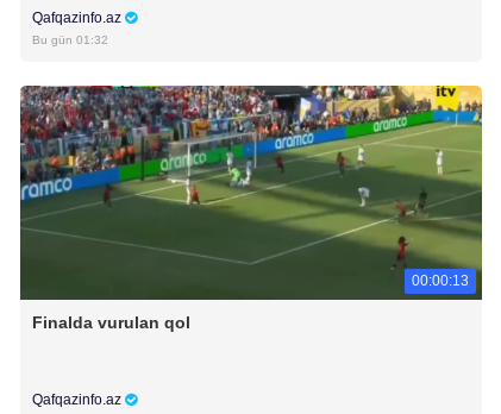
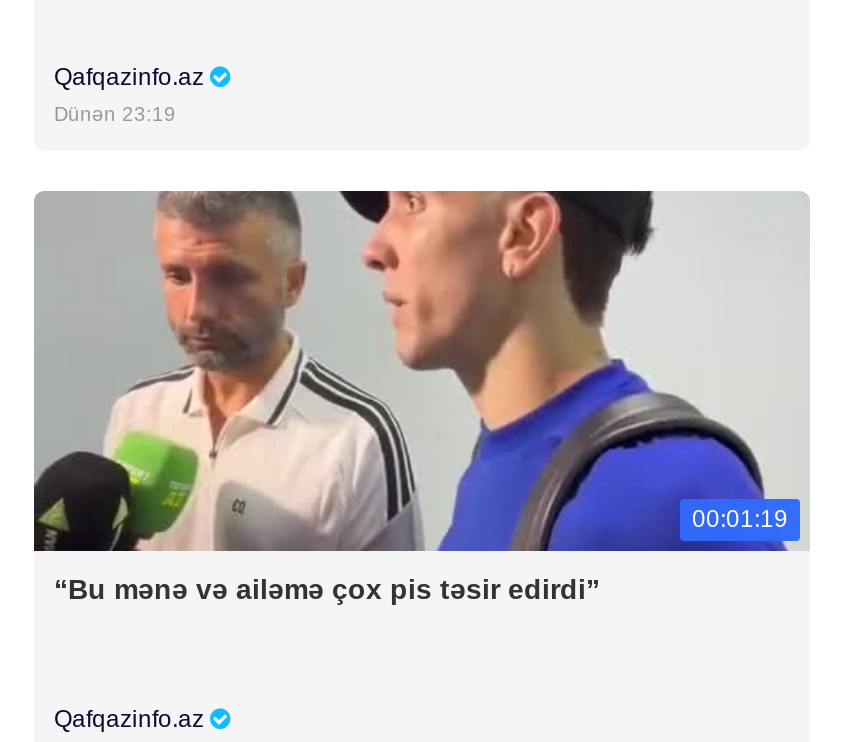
[32,33,108,46] Bu gün 01:32 -> [54,103,176,125] Dünən 23:19
[20,84,483,301] [image] | 00:00:13 -> [34,189,810,553] [image] | 00:01:19
[32,313,190,332] Finalda vurulan qol -> [54,573,600,605] “Bu mənə və ailəmə çox pis təsir edirdi”

